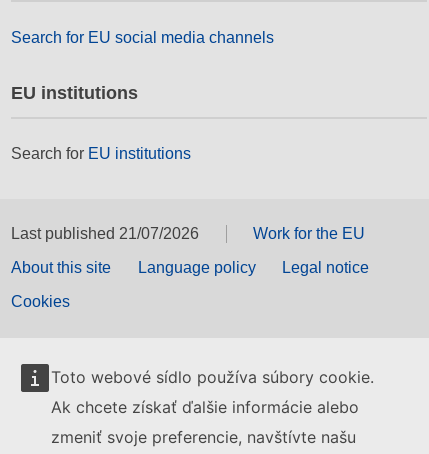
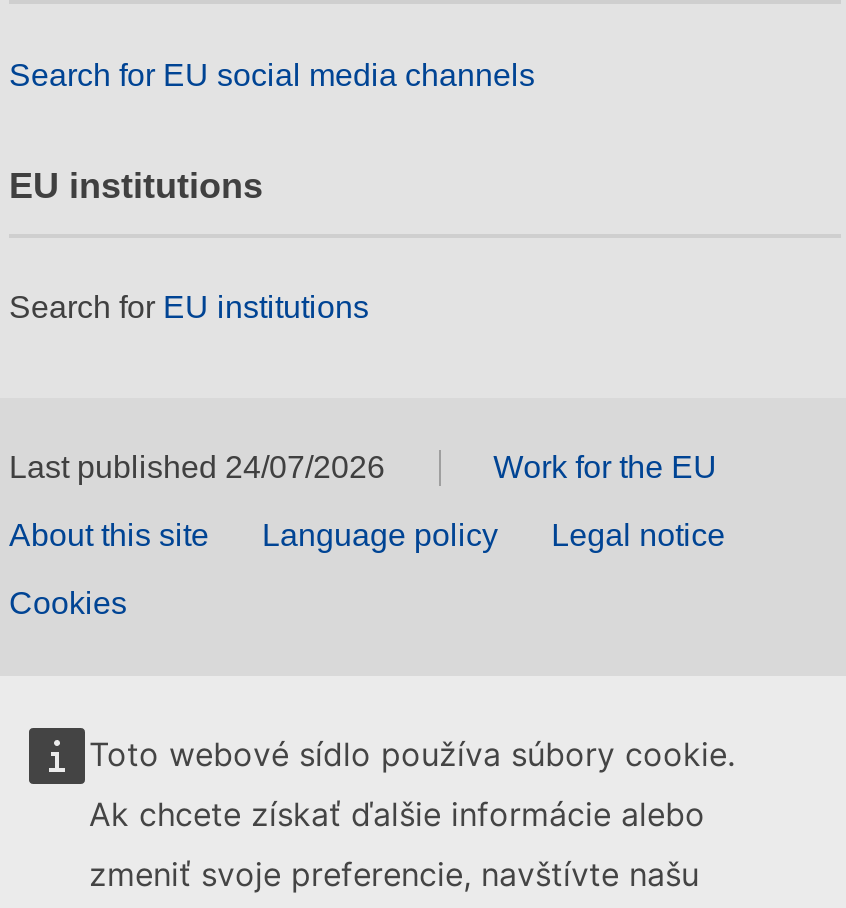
[11,225,199,242] Last published 21/07/2026 -> [9,451,385,485] Last published 24/07/2026

